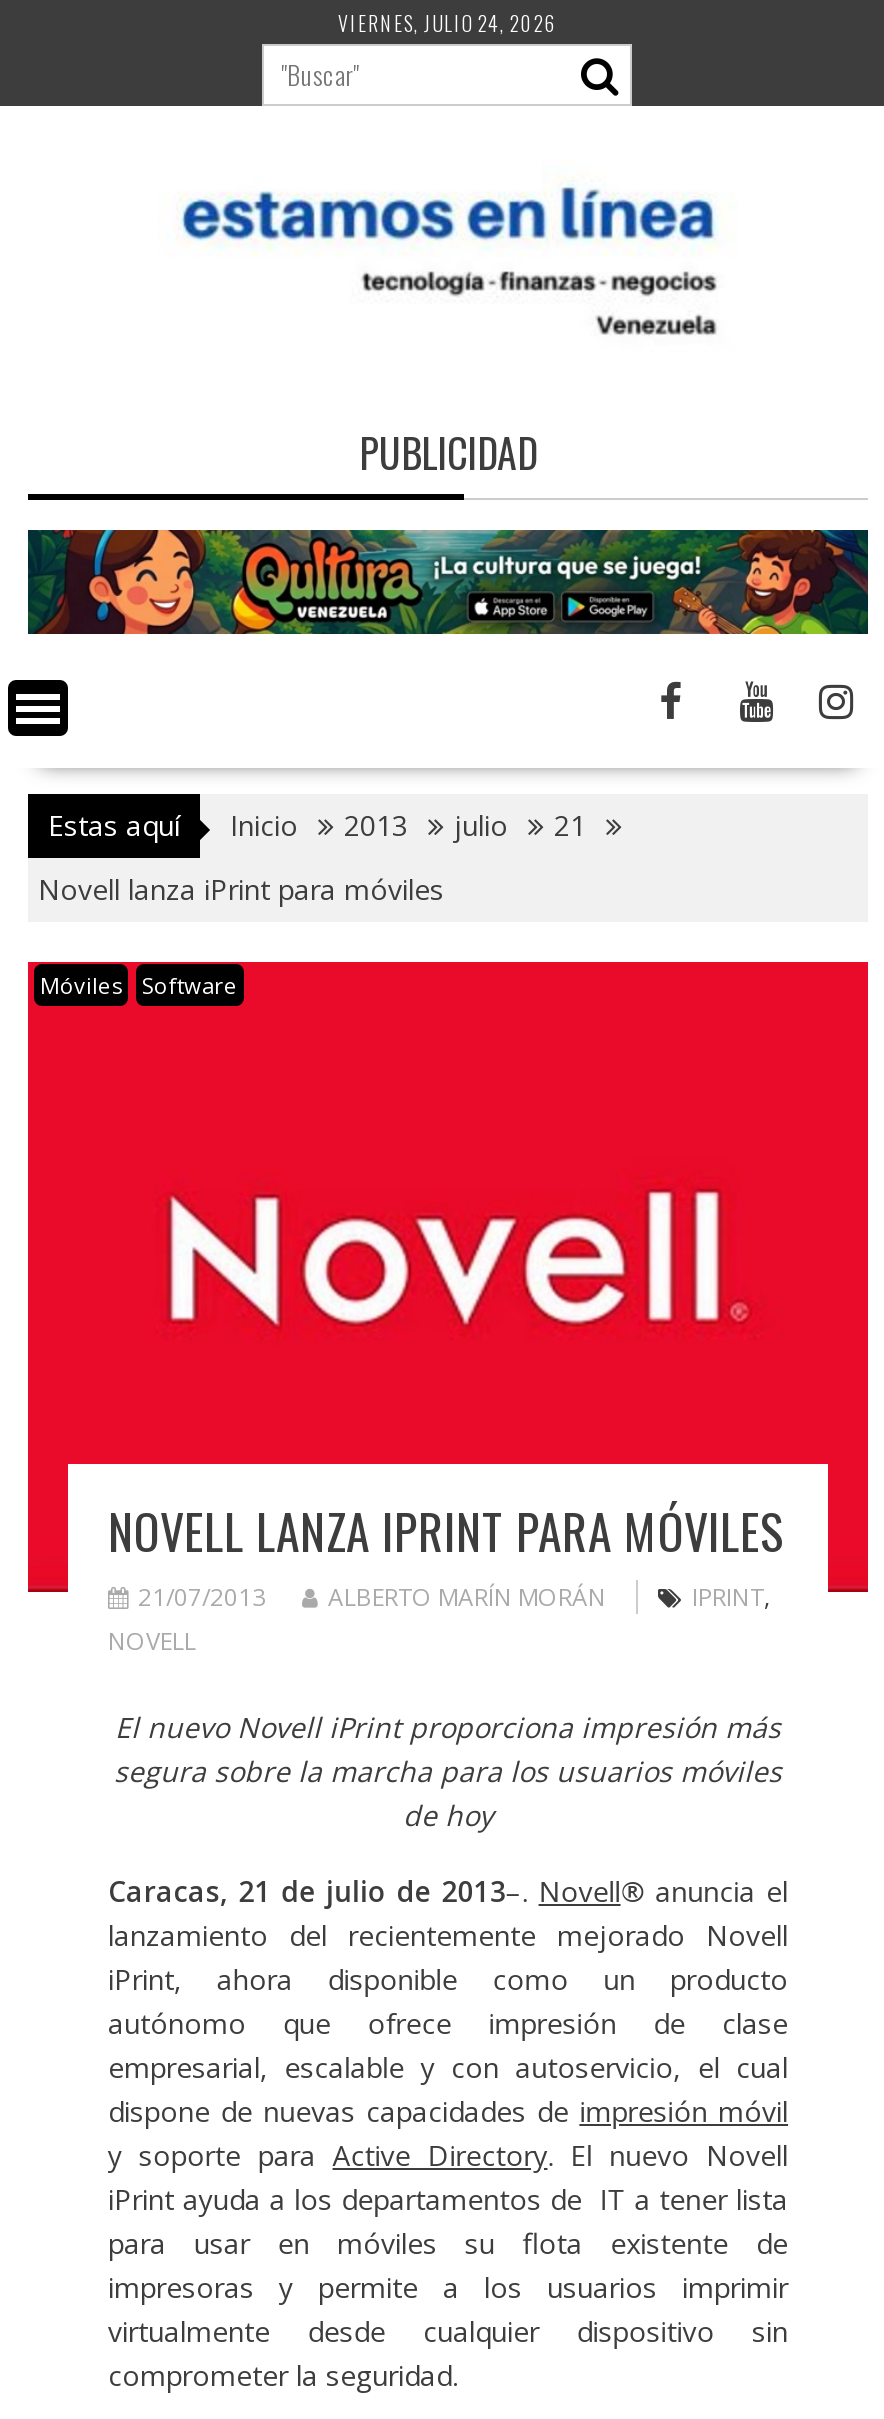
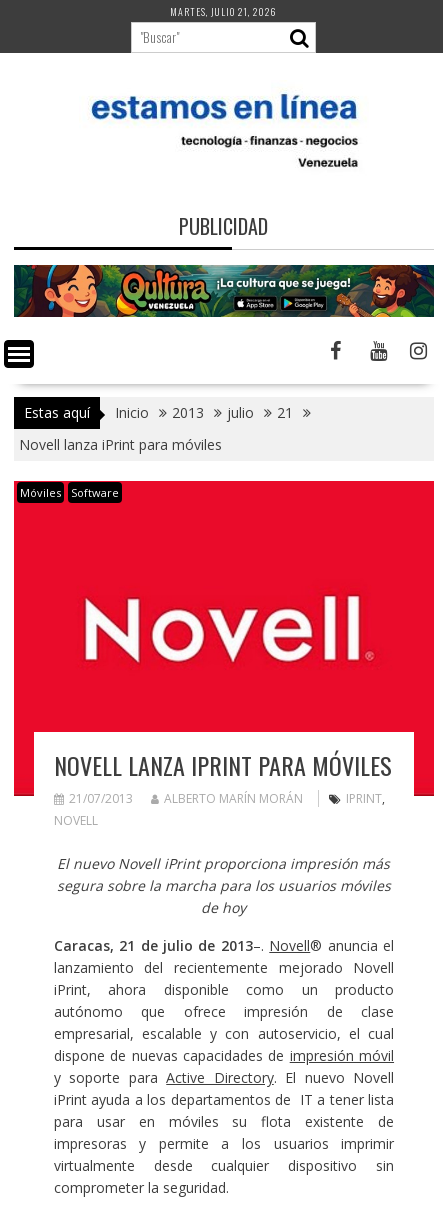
[338,8,558,38] VIERNES, JULIO 24, 2026 -> [170,4,277,19] MARTES, JULIO 21, 2026

